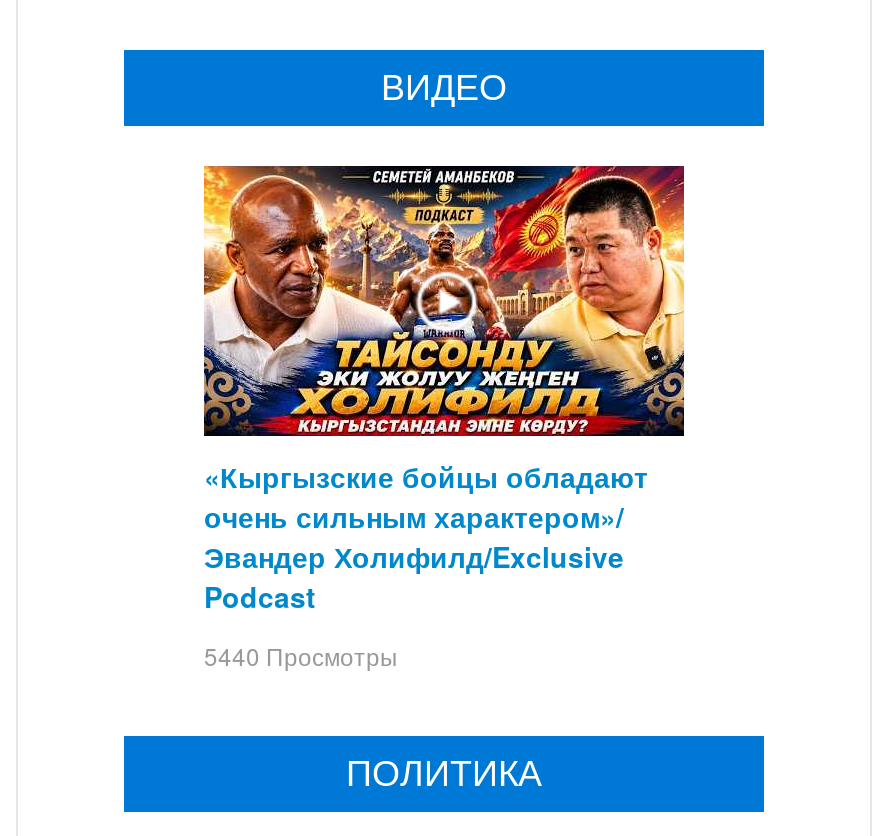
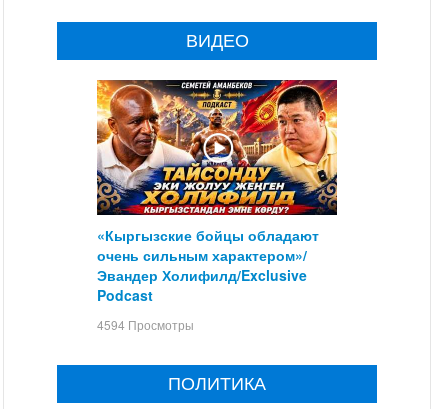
[204,638,398,672] 5440 Просмотры -> [97,316,194,333] 4594 Просмотры

